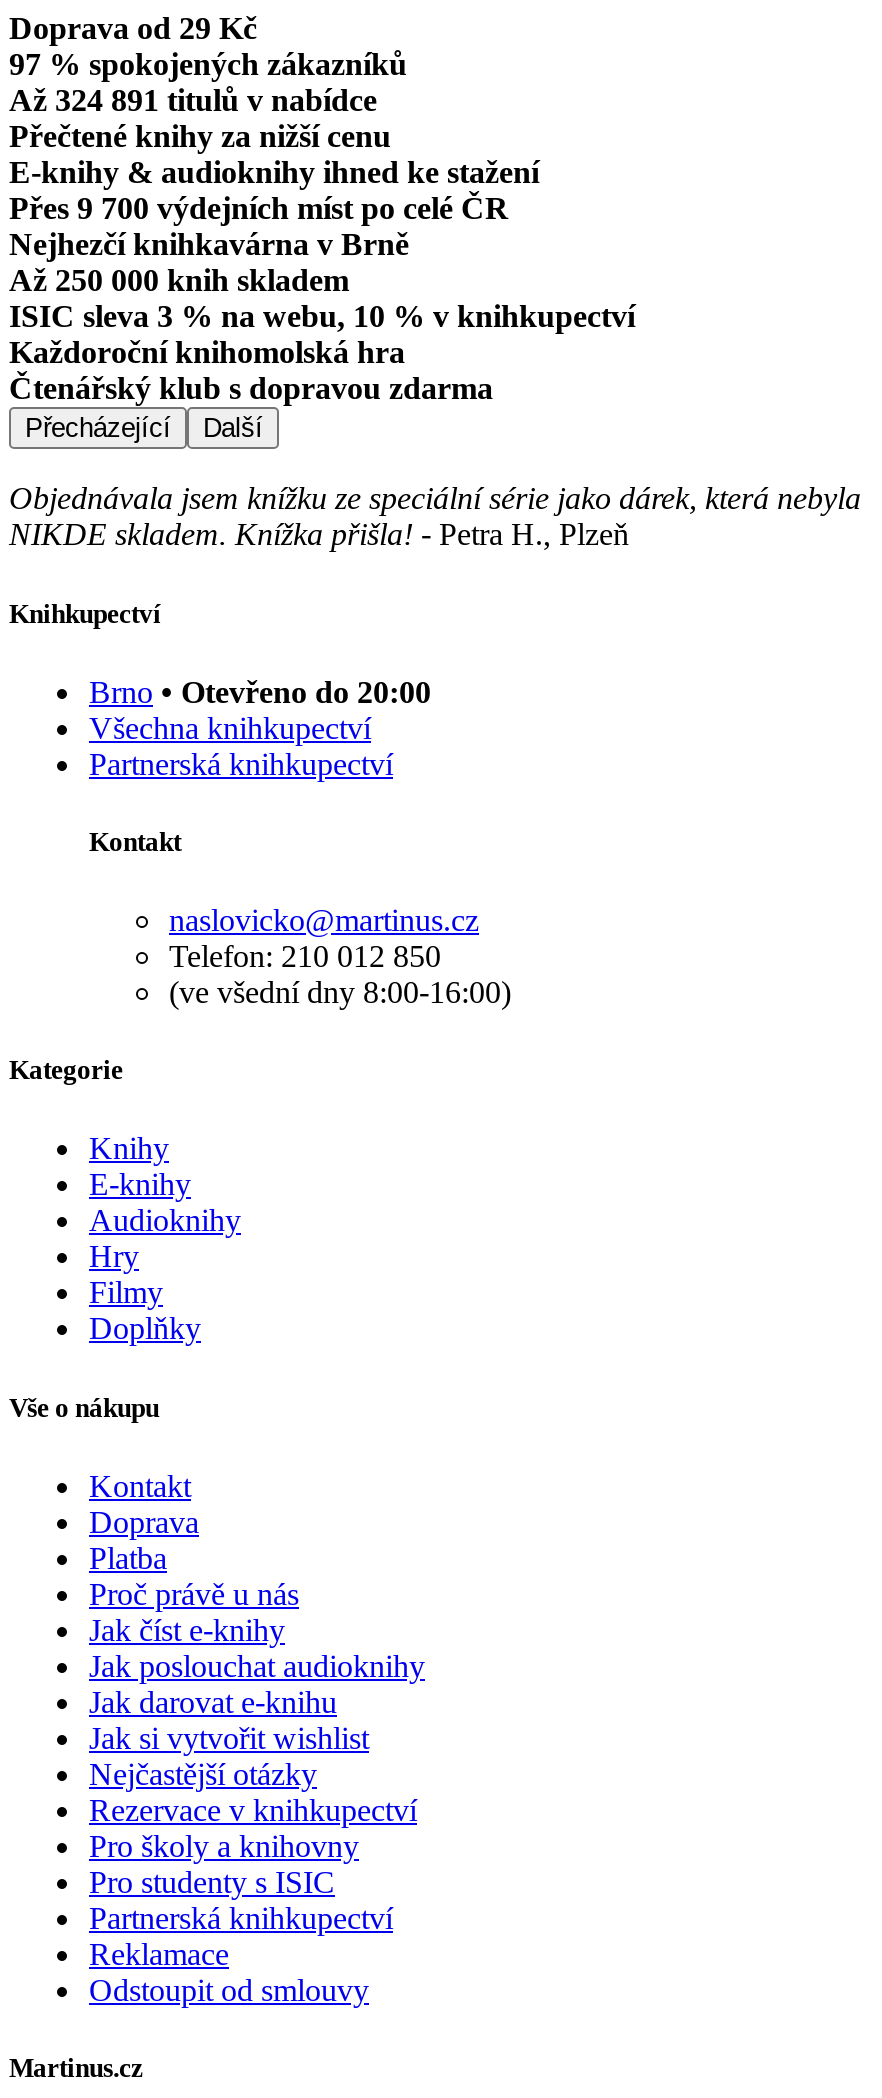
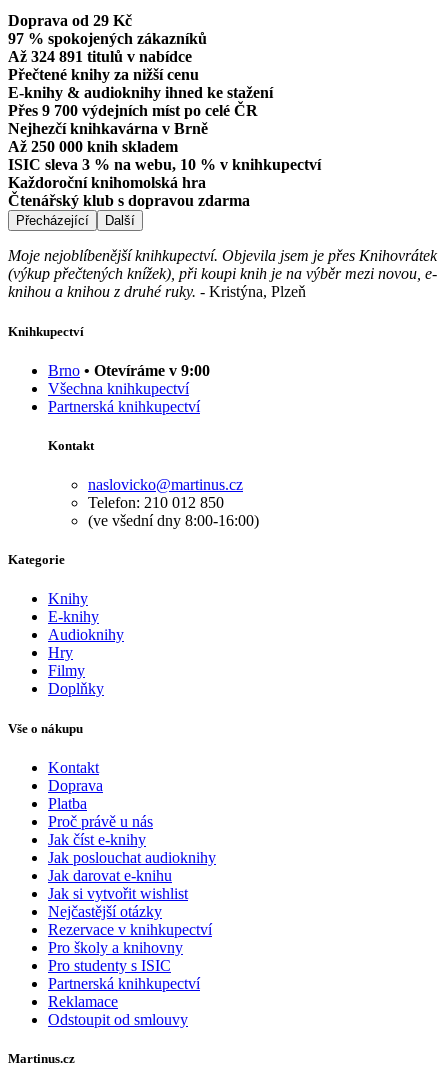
[9,482,861,552] Objednávala jsem knížku ze speciální série jako dárek, která nebyla | NIKDE skladem. Knížka přišla! - Petra H., Plzeň -> [8,247,437,300] Moje nejoblíbenější knihkupectví. Objevila jsem je přes Knihovrátek | (výkup přečtených knížek), při koupi knih je na výběr mezi novou, e- | knihou a knihou z druhé ruky. - Kristýna, Plzeň
[89,674,431,708] Brno • Otevřeno do 20:00 -> [48,362,210,379] Brno • Otevíráme v 9:00

